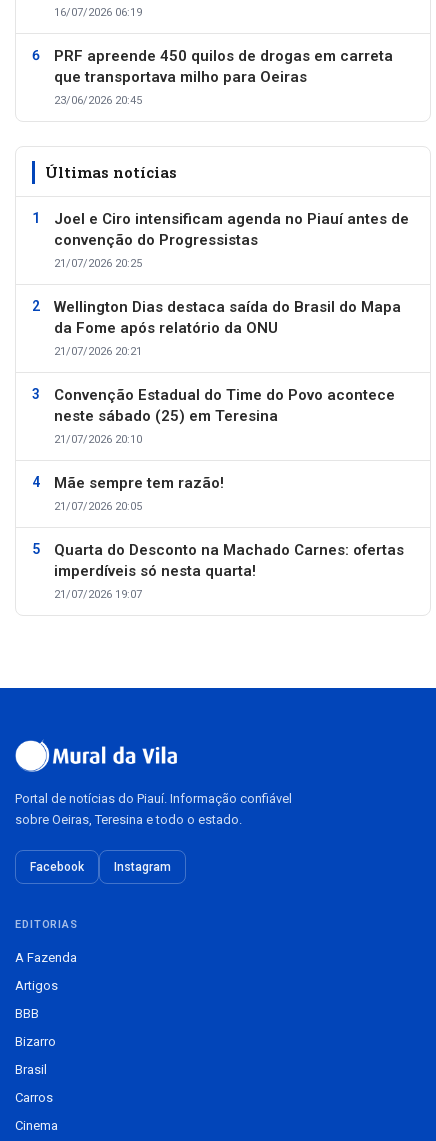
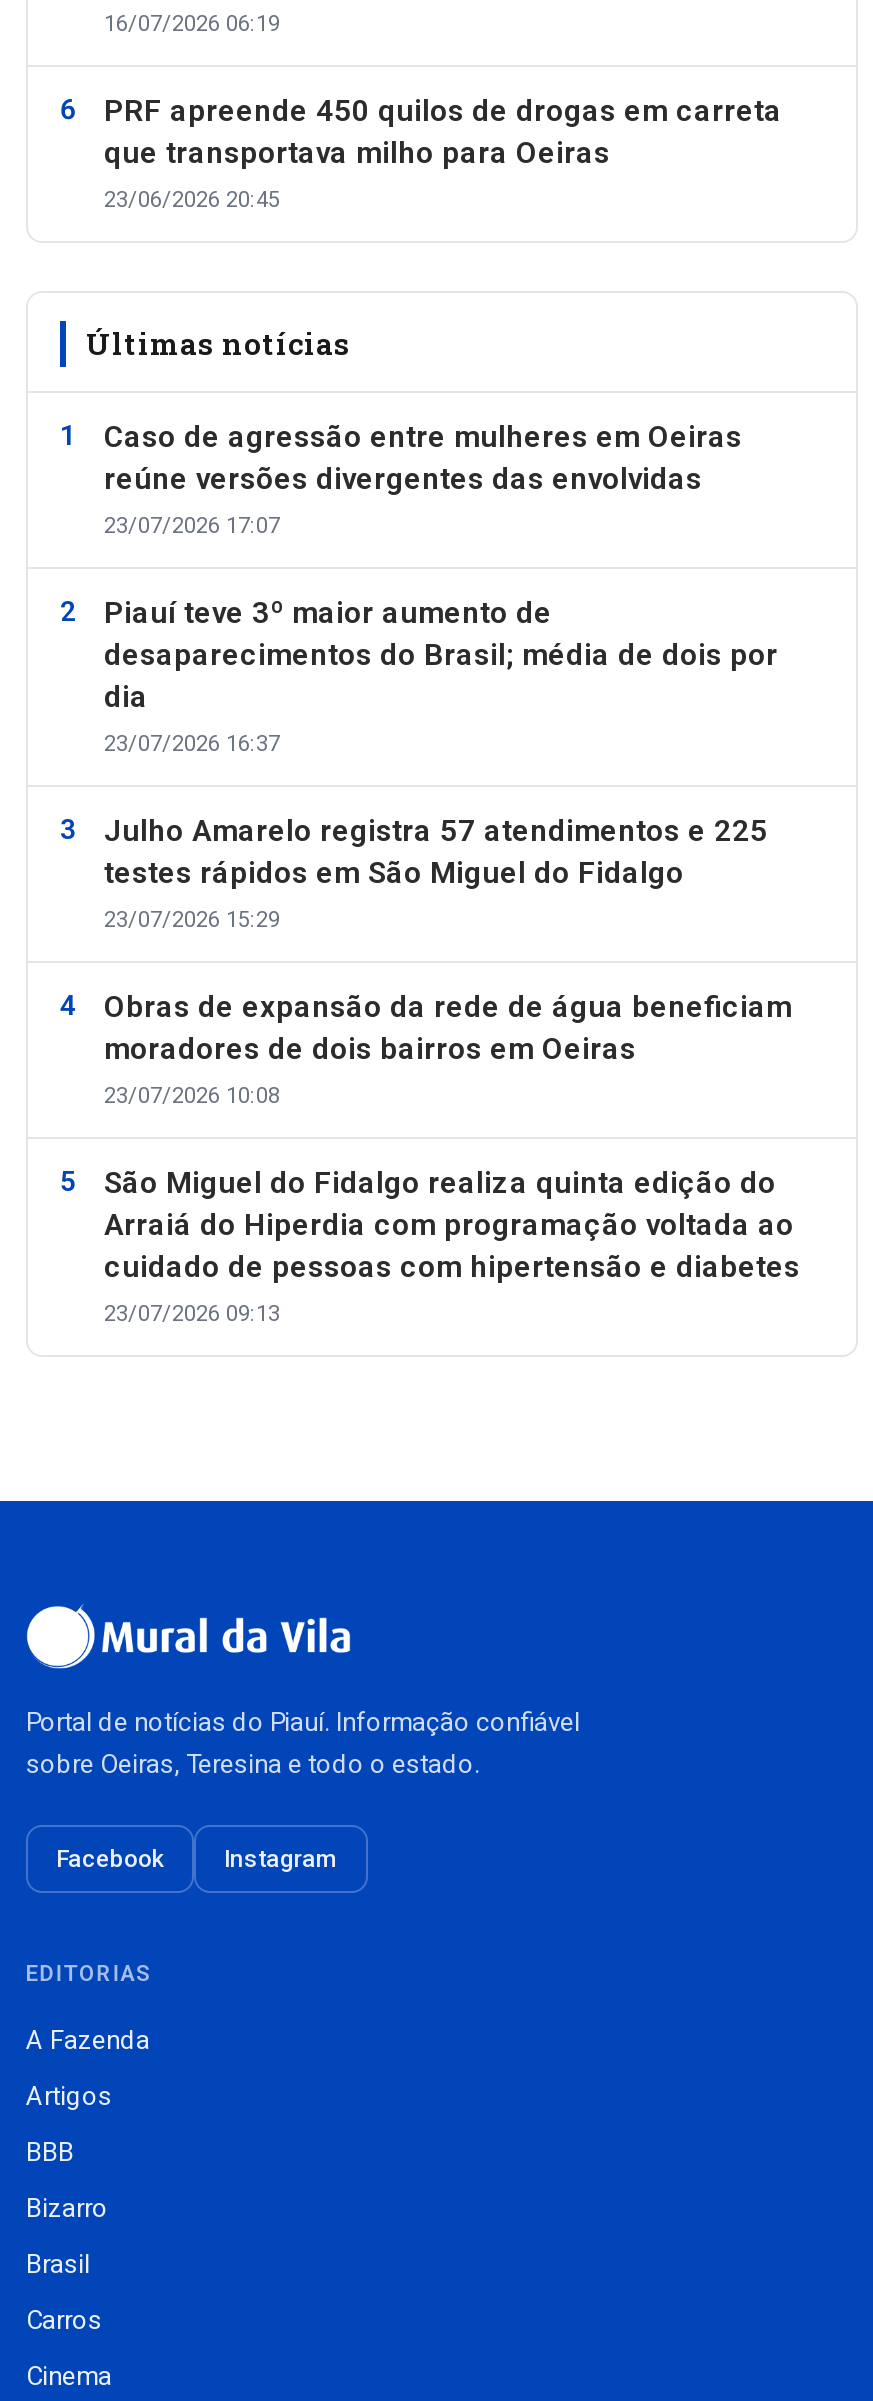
[54,210,409,270] Joel e Ciro intensificam agenda no Piauí antes de | convenção do Progressistas | 21/07/2026 20:25 -> [104,419,742,539] Caso de agressão entre mulheres em Oeiras | reúne versões divergentes das envolvidas | 23/07/2026 17:07
[54,298,401,358] Wellington Dias destaca saída do Brasil do Mapa | da Fome após relatório da ONU | 21/07/2026 20:21 -> [104,595,778,757] Piauí teve 3º maior aumento de | desaparecimentos do Brasil; média de dois por | dia | 23/07/2026 16:37
[54,386,395,446] Convenção Estadual do Time do Povo acontece | neste sábado (25) em Teresina | 21/07/2026 20:10 -> [104,813,768,933] Julho Amarelo registra 57 atendimentos e 225 | testes rápidos em São Miguel do Fidalgo | 23/07/2026 15:29
[54,474,224,513] Mãe sempre tem razão! | 21/07/2026 20:05 -> [104,989,792,1109] Obras de expansão da rede de água beneficiam | moradores de dois bairros em Oeiras | 23/07/2026 10:08
[54,541,404,601] Quarta do Desconto na Machado Carnes: ofertas | imperdíveis só nesta quarta! | 21/07/2026 19:07 -> [104,1165,800,1327] São Miguel do Fidalgo realiza quinta edição do | Arraiá do Hiperdia com programação voltada ao | cuidado de pessoas com hipertensão e diabetes | 23/07/2026 09:13

